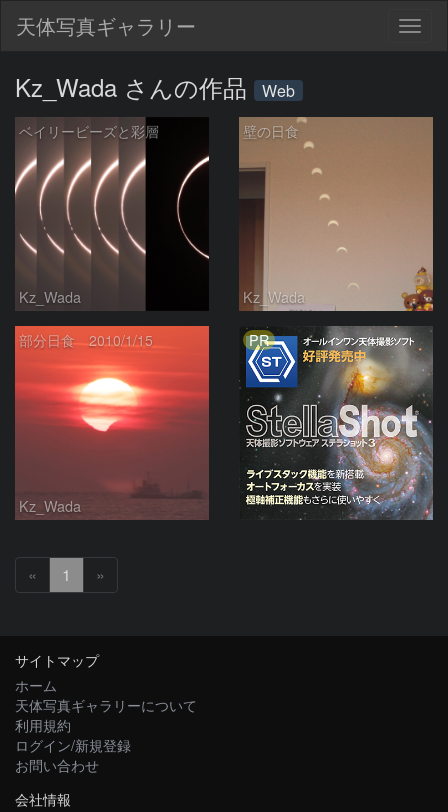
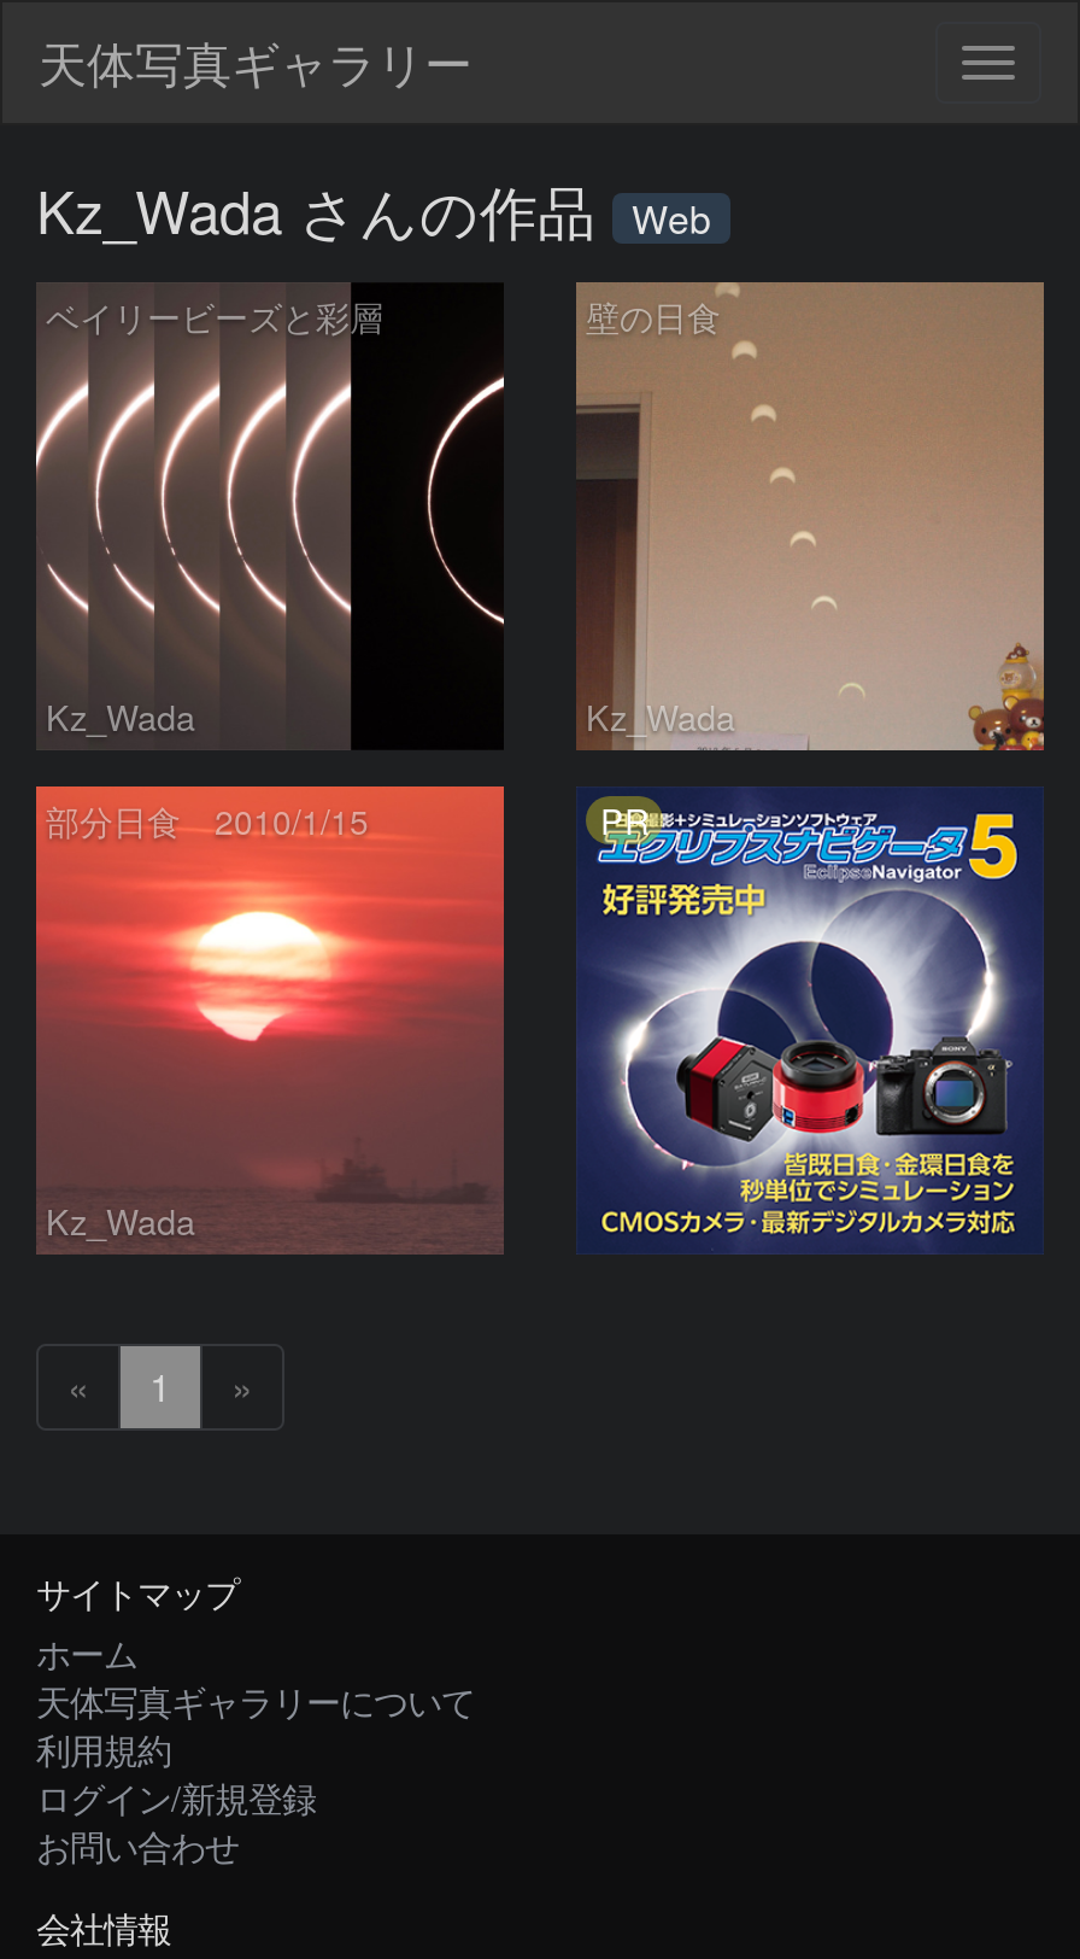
[240,325,434,520] [image] -> [576,786,1044,1255] [image]

